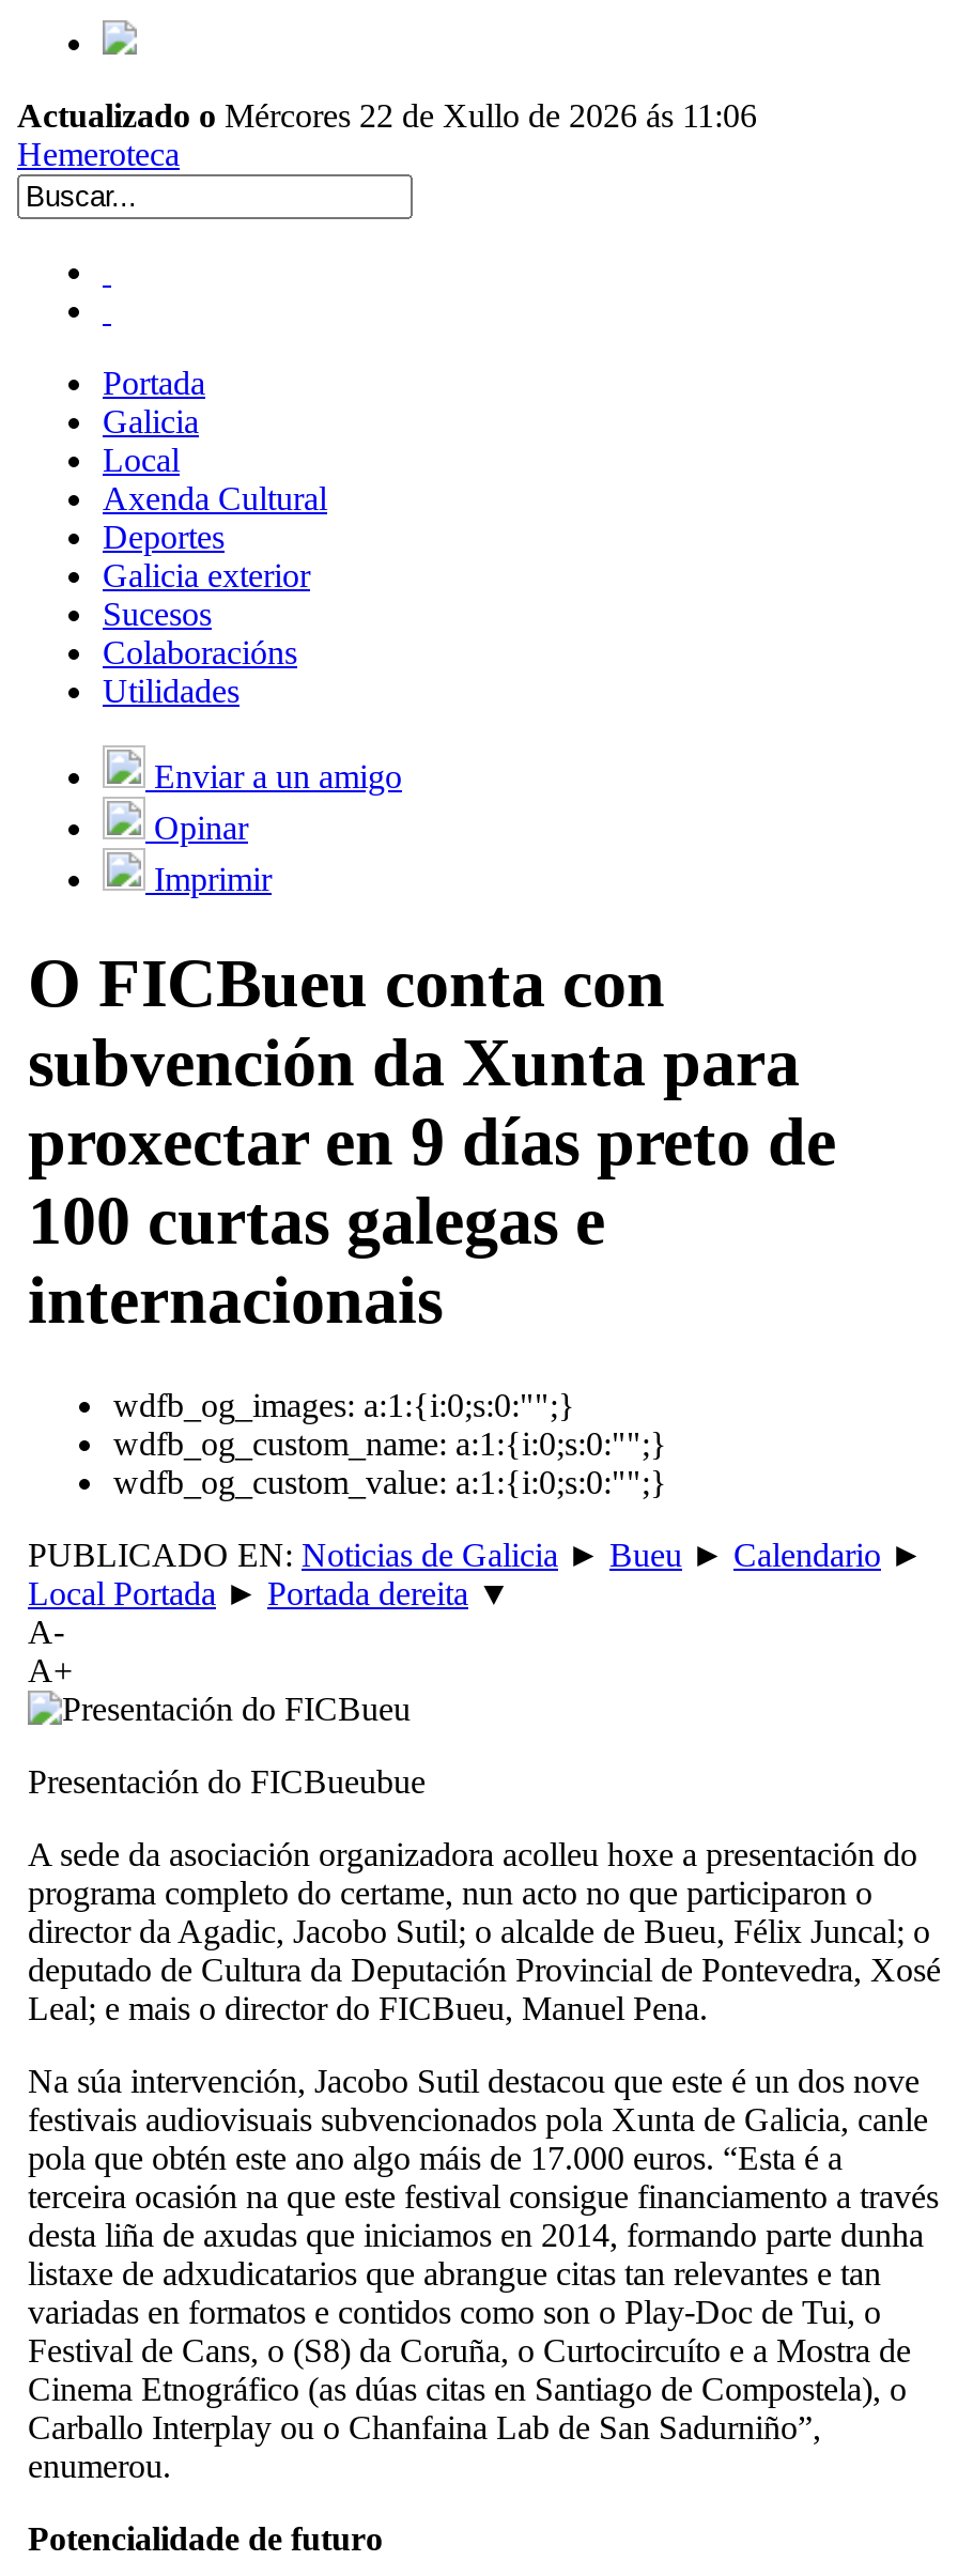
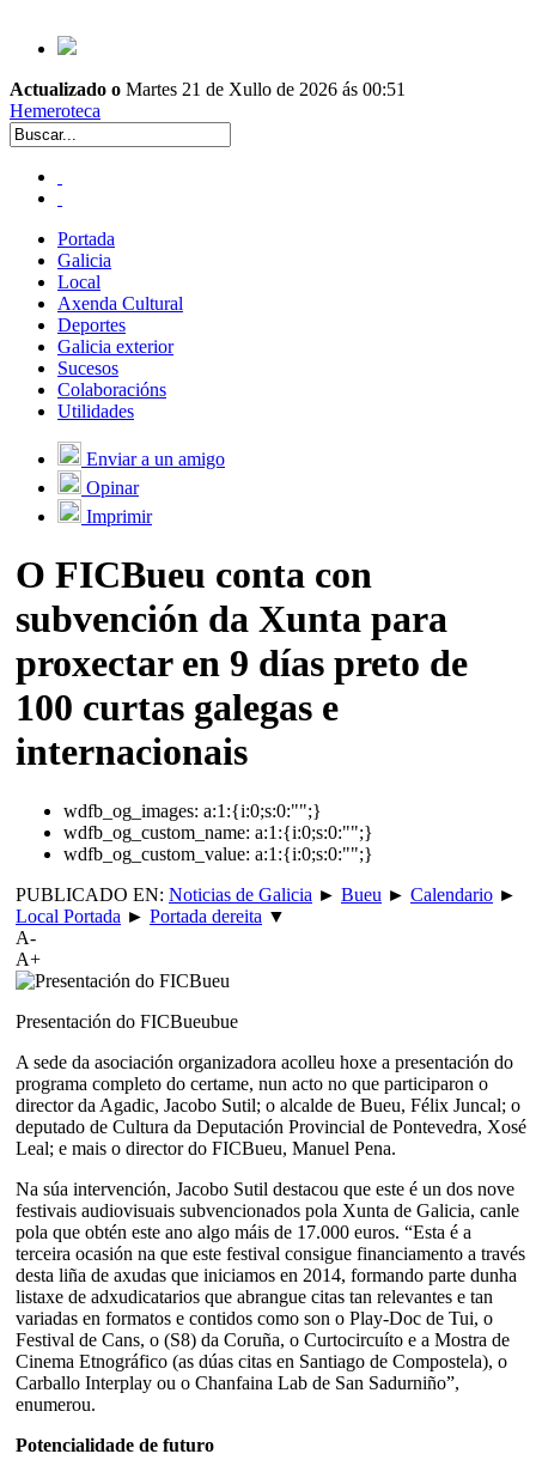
[17,97,757,134] Actualizado o Mércores 22 de Xullo de 2026 ás 11:06 -> [10,79,406,99] Actualizado o Martes 21 de Xullo de 2026 ás 00:51

